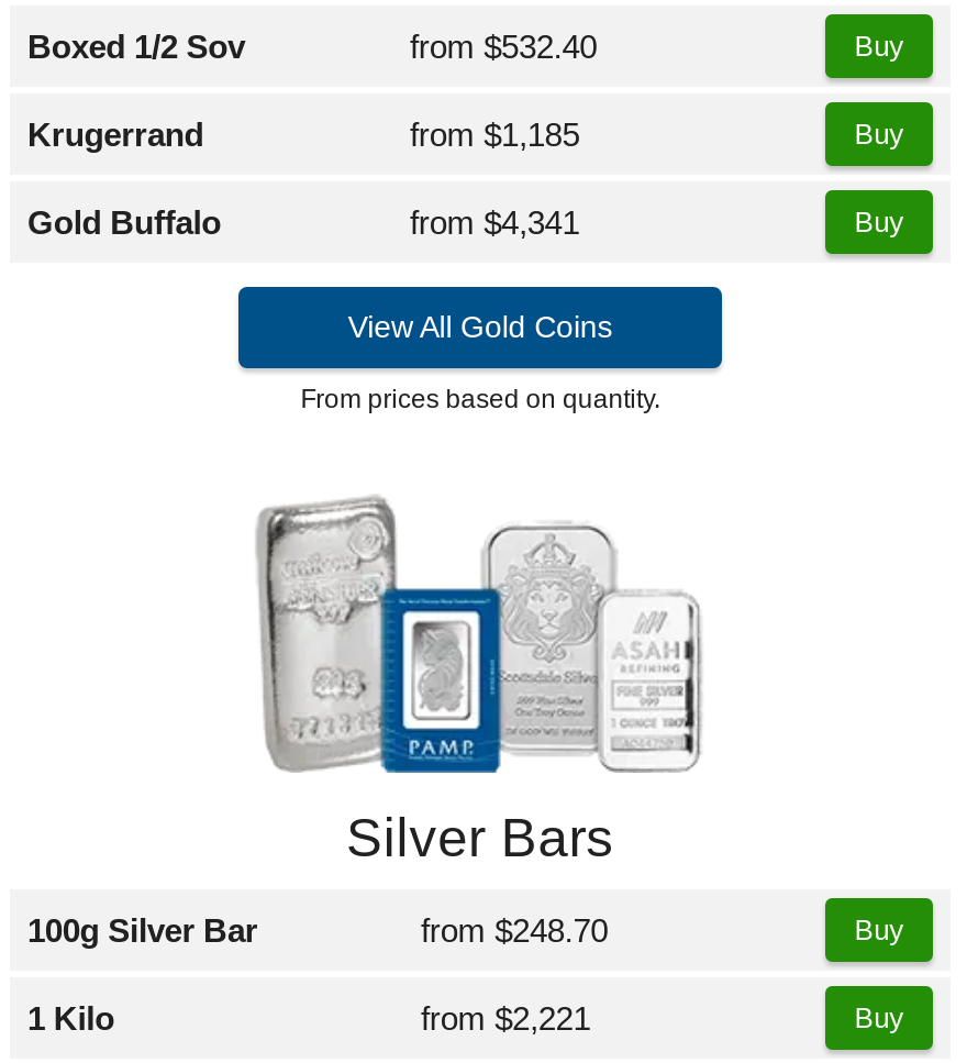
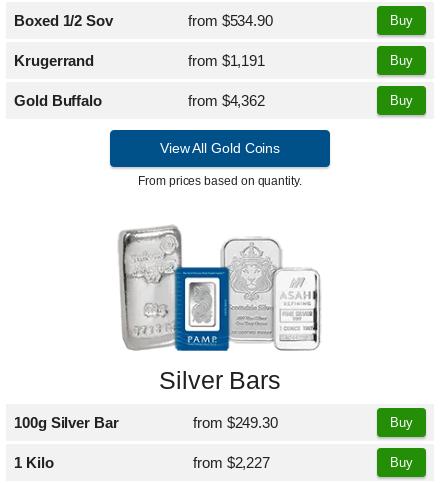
[410,26,597,64] from $532.40 -> [188,11,273,28] from $534.90
[410,114,579,152] from $1,185 -> [188,51,265,68] from $1,191
[410,202,579,240] from $4,341 -> [188,91,265,108] from $4,362
[421,911,608,948] from $248.70 -> [193,414,278,431] from $249.30
[421,999,590,1036] from $2,221 -> [193,454,270,471] from $2,227

